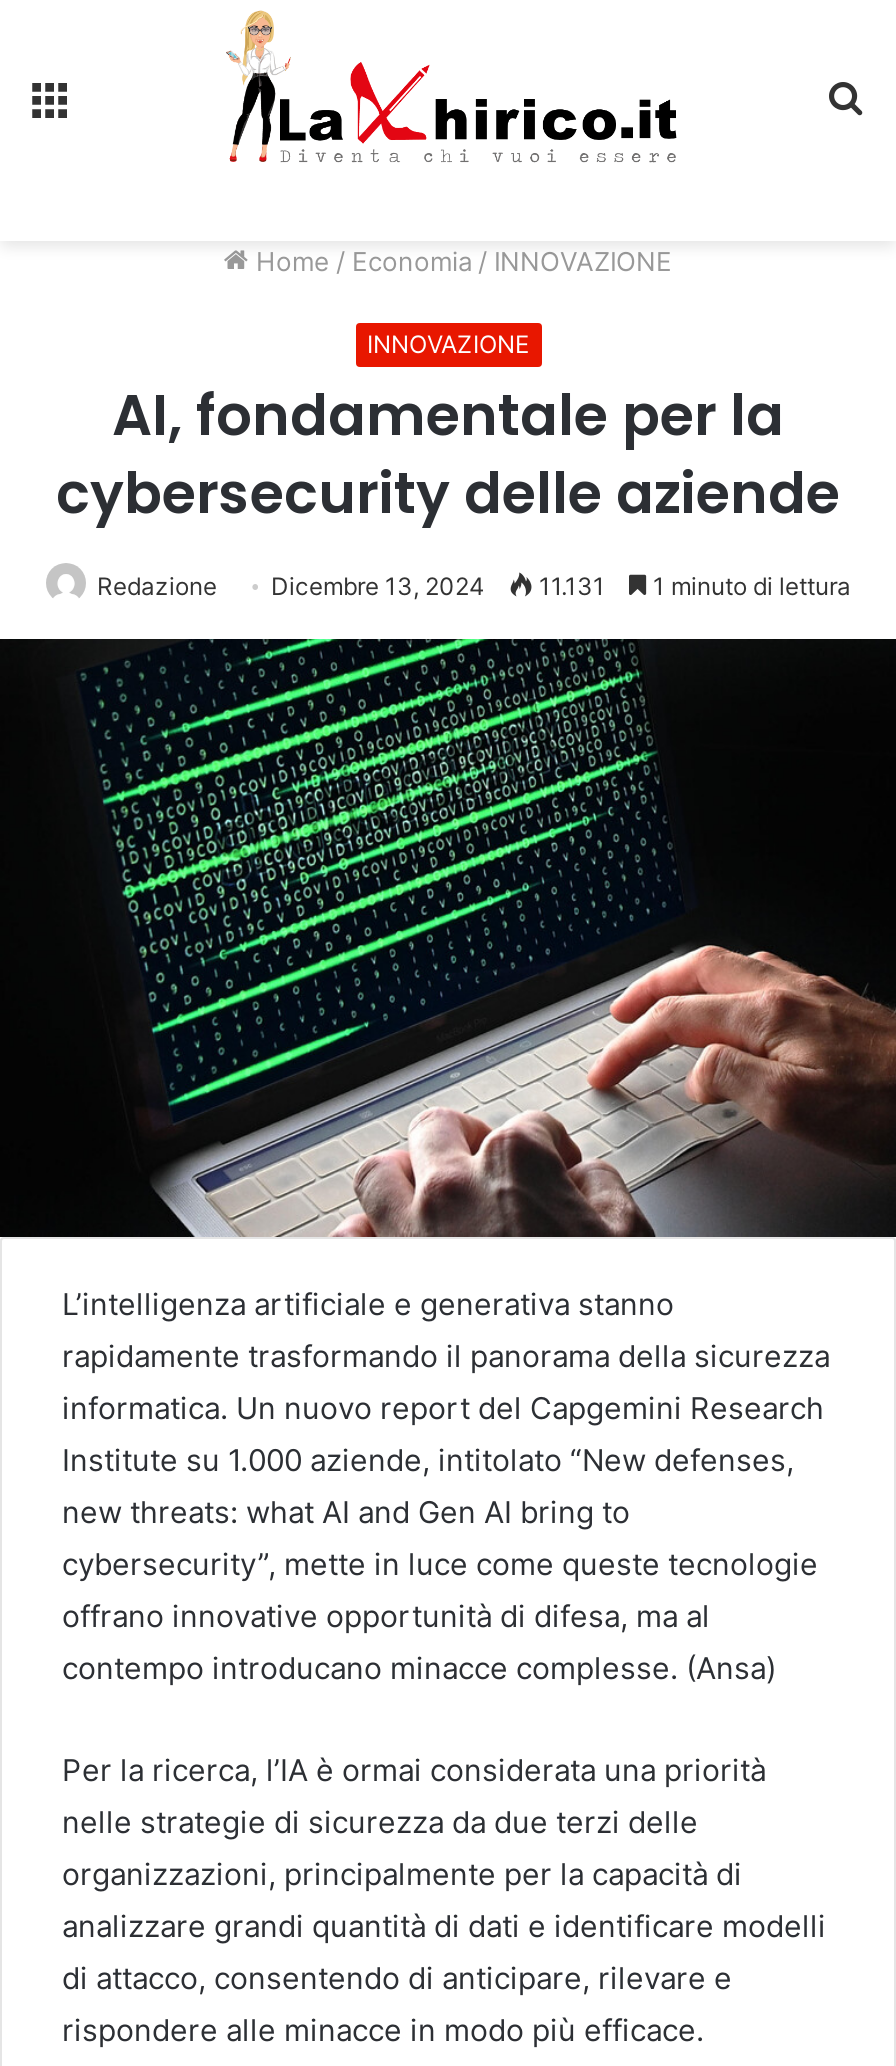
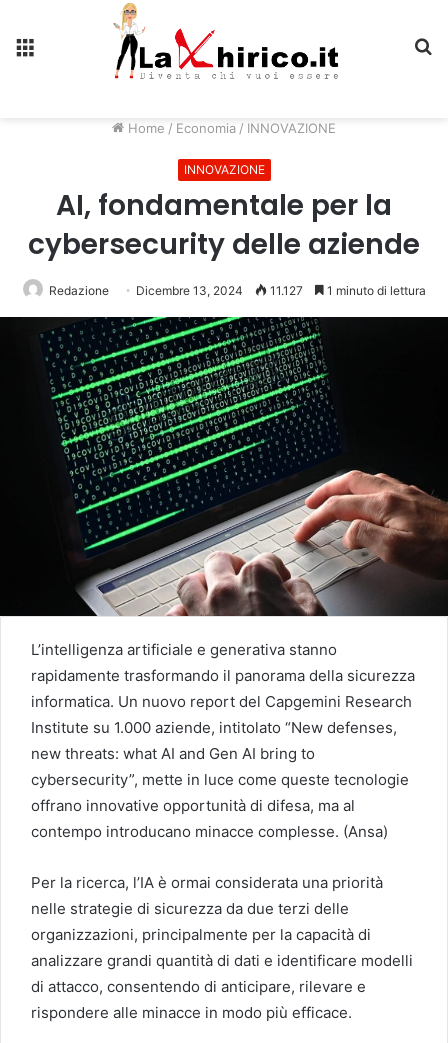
[97,571,851,601] Redazione Dicembre 13, 2024 11.131 1 minuto di lettura -> [48,283,425,298] Redazione Dicembre 13, 2024 11.127 1 minuto di lettura

